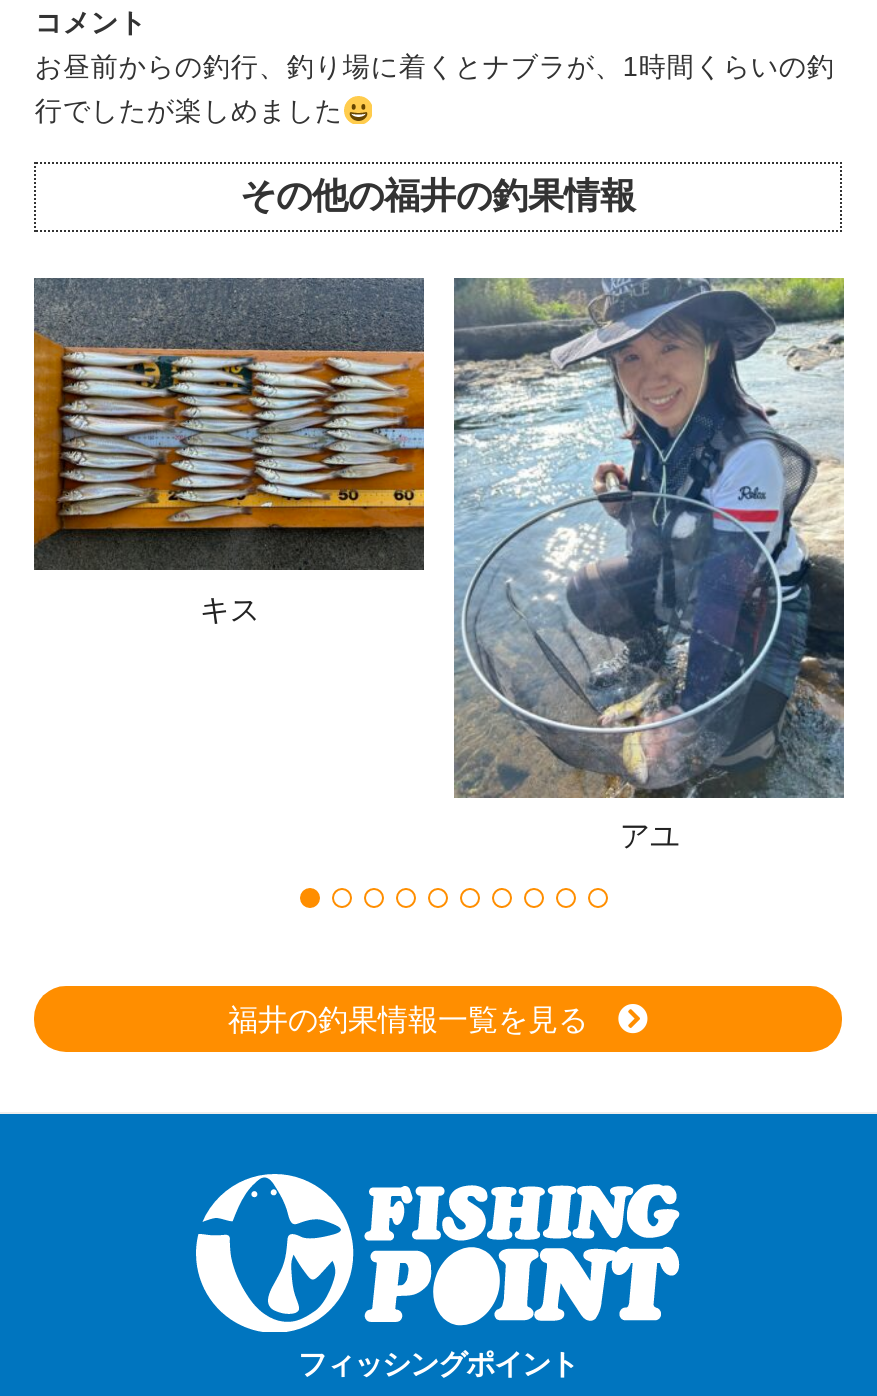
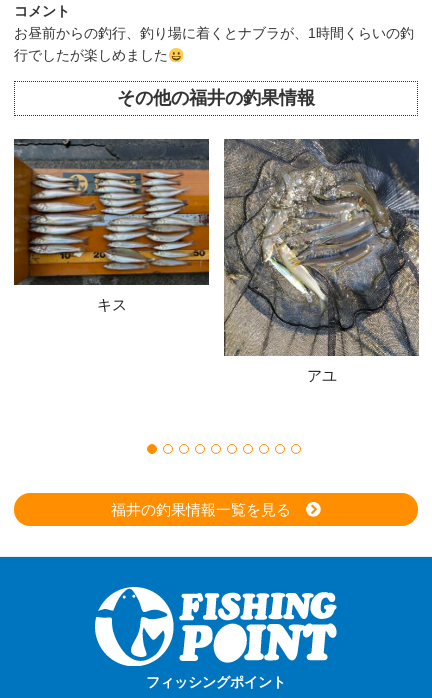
[32,278,426,568] [image] -> [13,140,210,283] [image]
[454,276,846,798] [image] -> [224,138,420,356] [image]
moved [620,819,680,853] -> [307,367,337,384]: アユ

